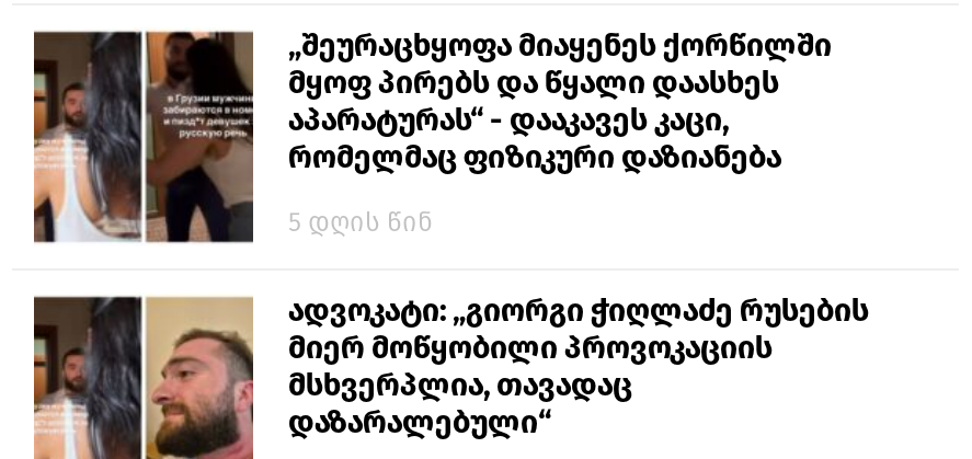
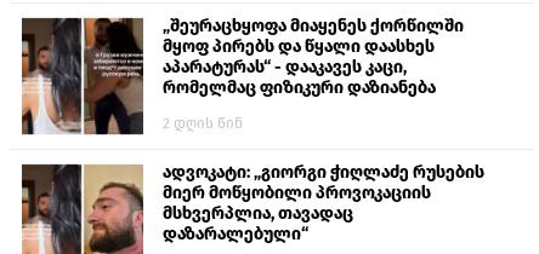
[288,206,433,237] 5 დღის წინ -> [163,115,243,131] 2 დღის წინ

